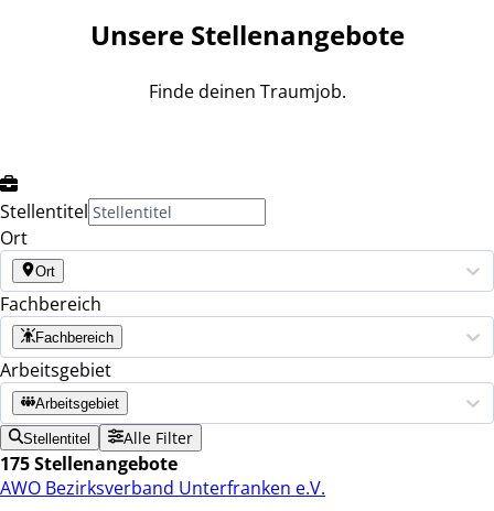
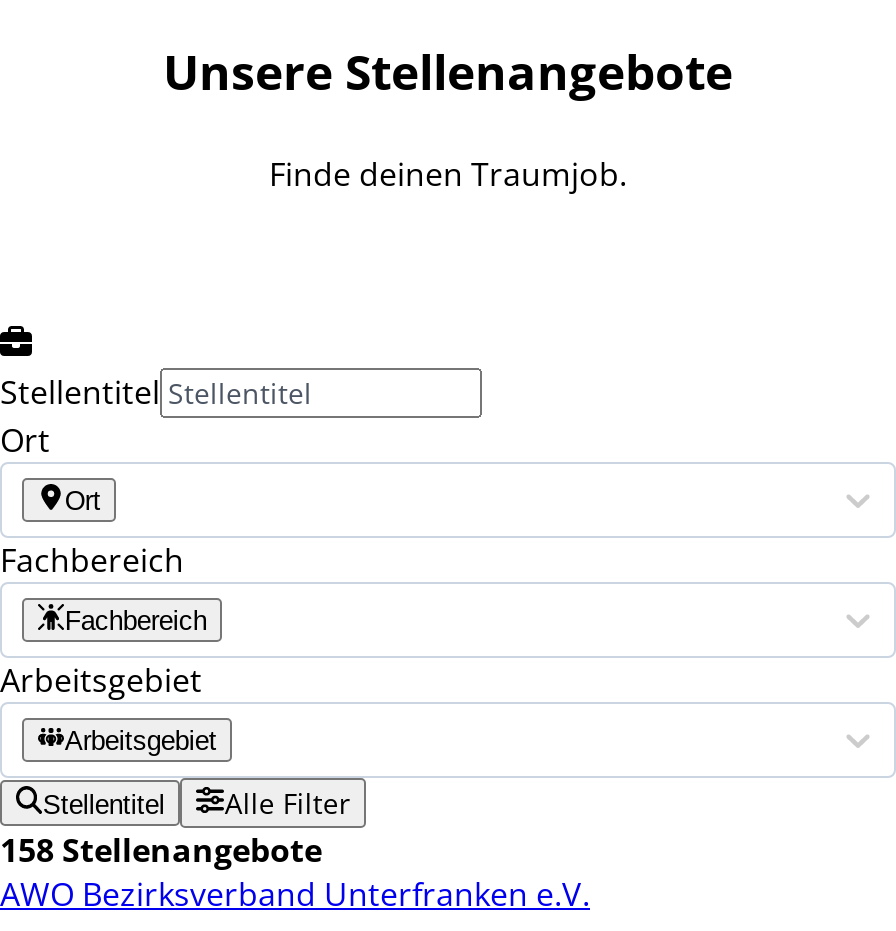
[0,451,178,476] 175 Stellenangebote -> [0,828,322,872] 158 Stellenangebote

